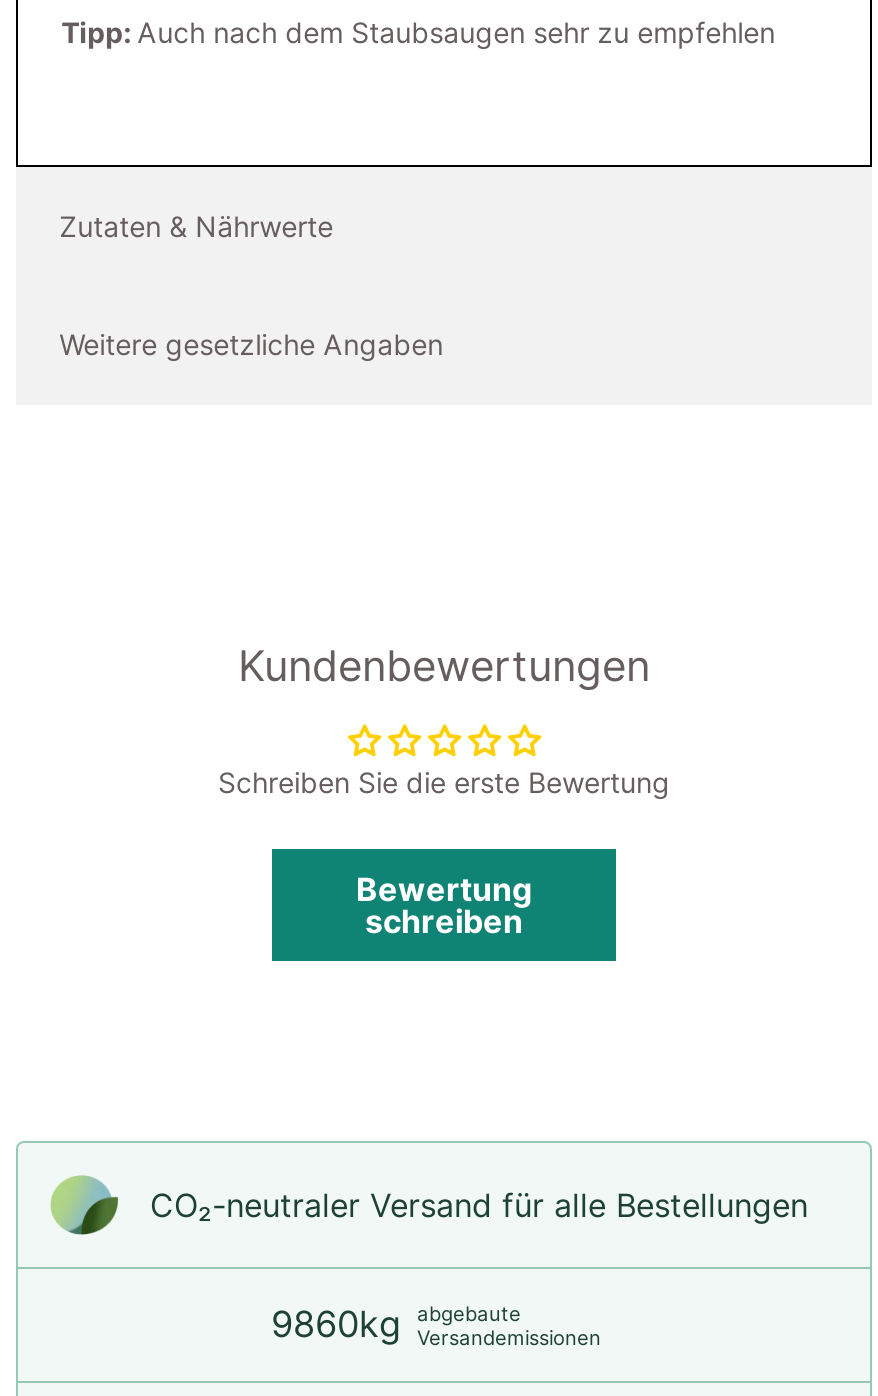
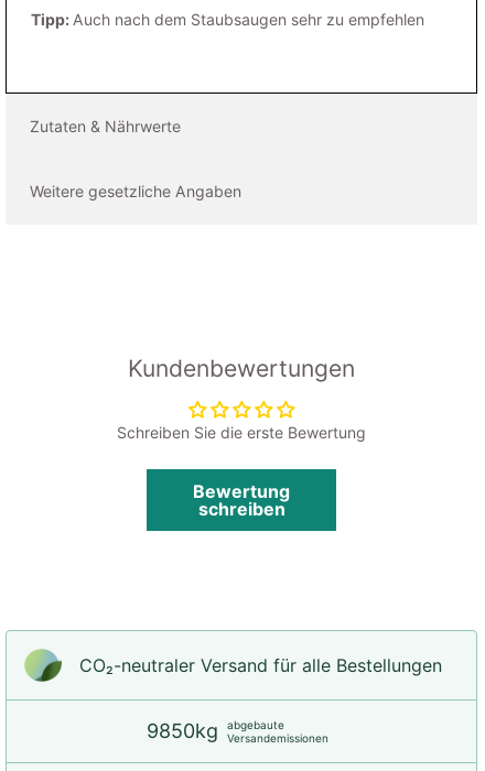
[271,1300,601,1348] 9860kg abgebaute Versandemissionen -> [146,718,328,744] 9850kg abgebaute Versandemissionen

